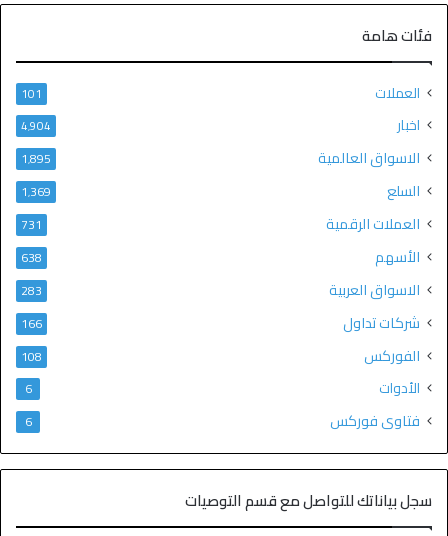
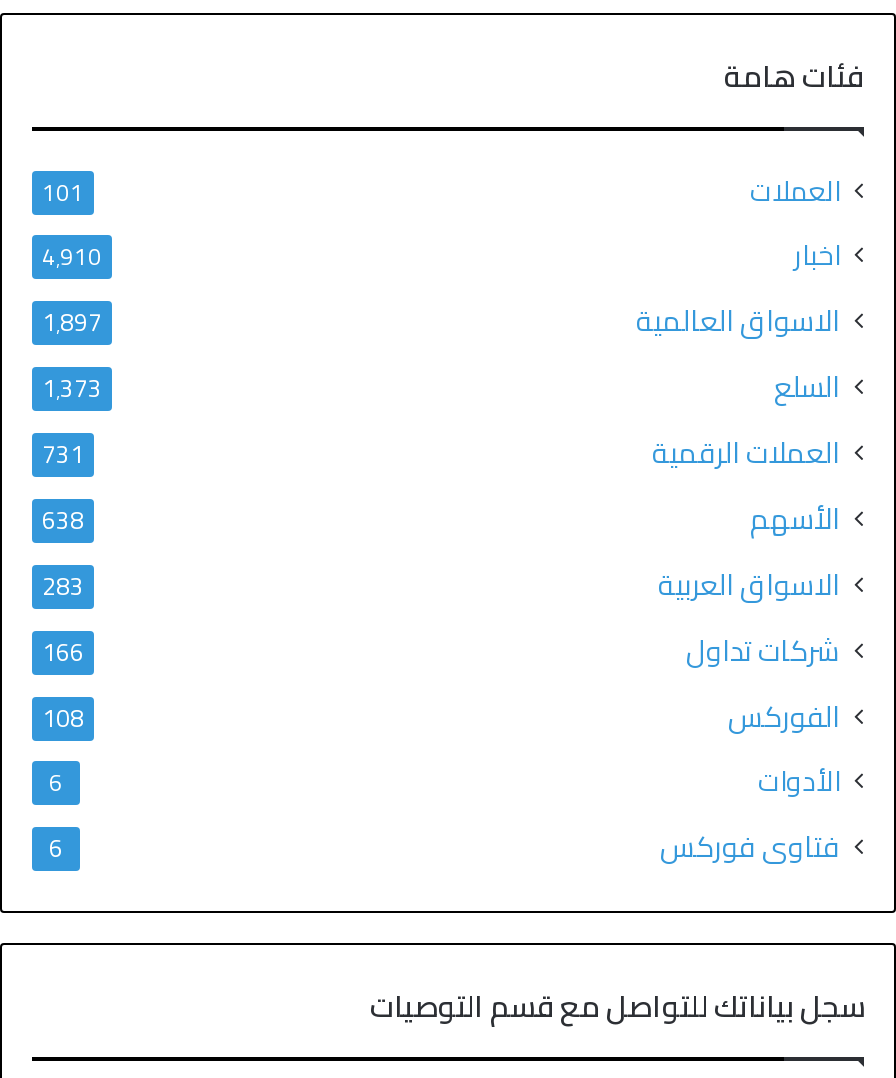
[21,115,51,137] 4٬904 -> [42,235,102,279] 4٬910
[21,147,51,170] 1٬895 -> [42,299,102,345] 1٬897
[21,180,51,203] 1٬369 -> [42,365,102,411] 1٬373

